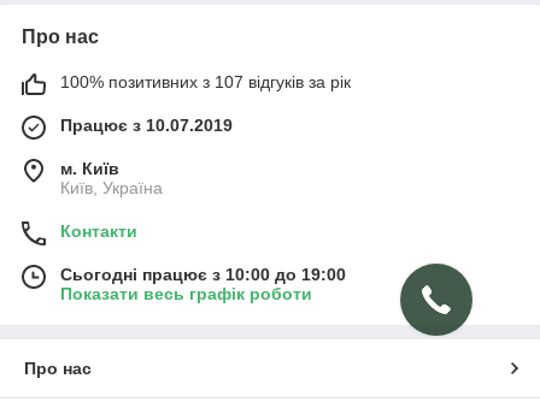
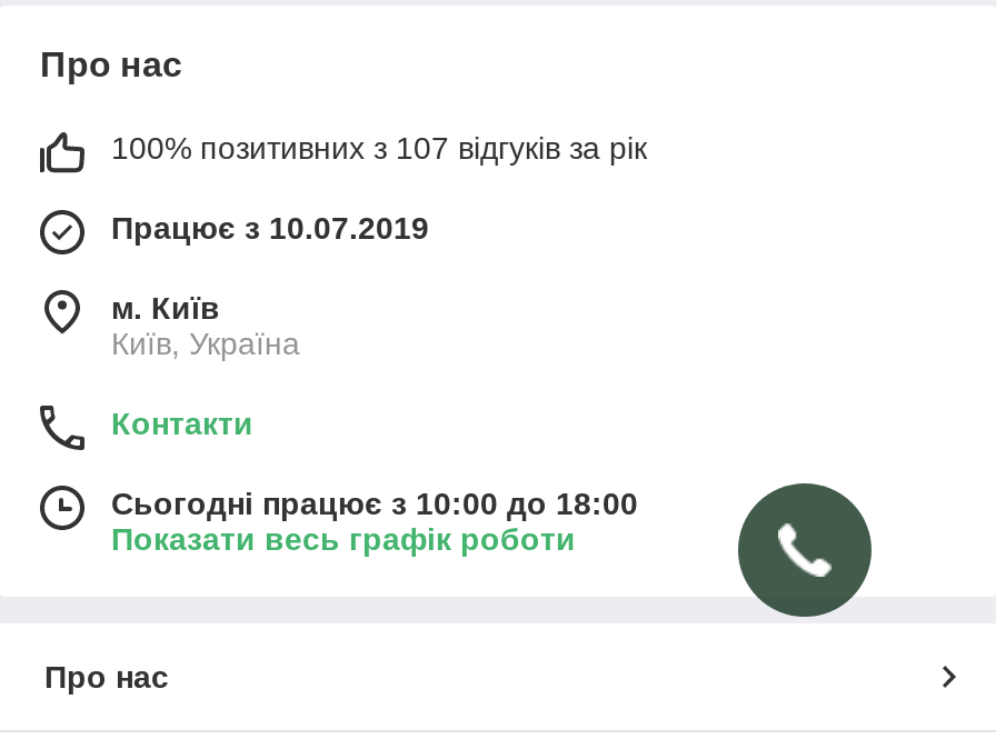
[60,265,346,284] Сьогодні працює з 10:00 до 19:00 -> [111,486,638,521] Сьогодні працює з 10:00 до 18:00

